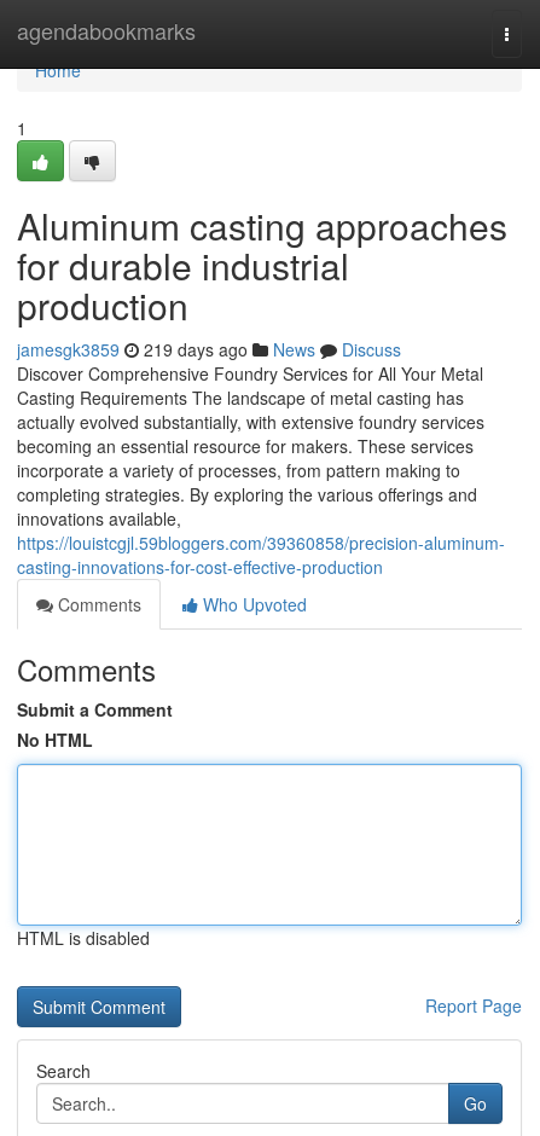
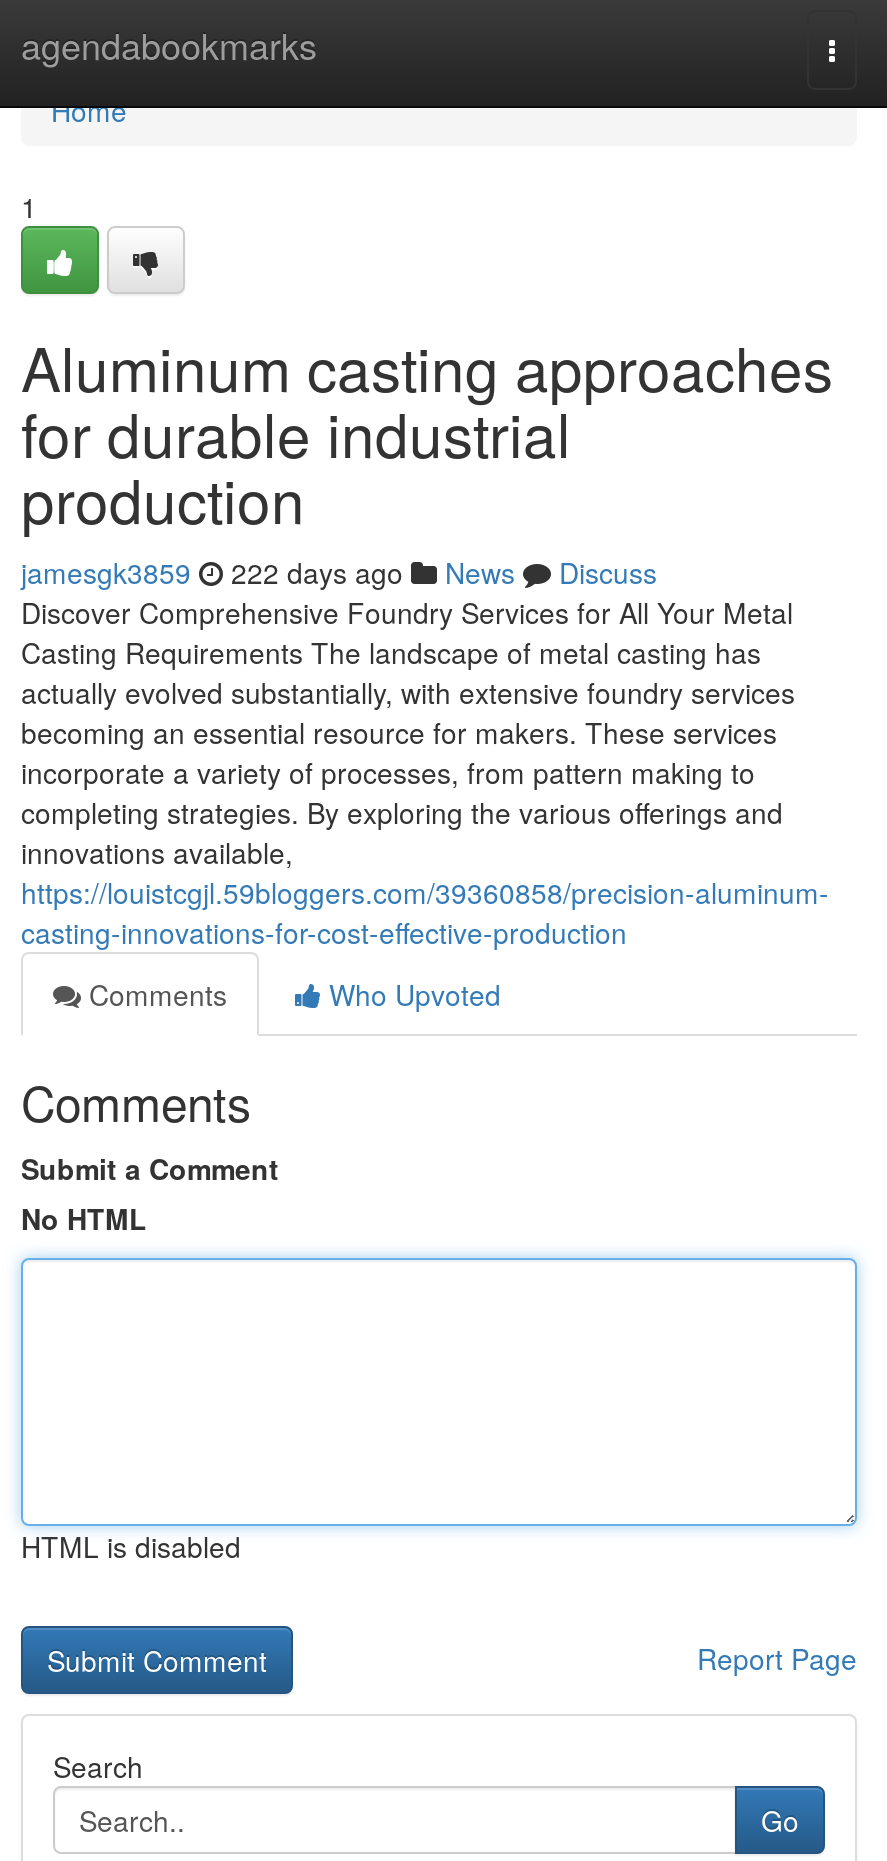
[17,337,401,361] jamesgk3859 219 days ago News Discuss -> [21,552,657,592] jamesgk3859 222 days ago News Discuss

